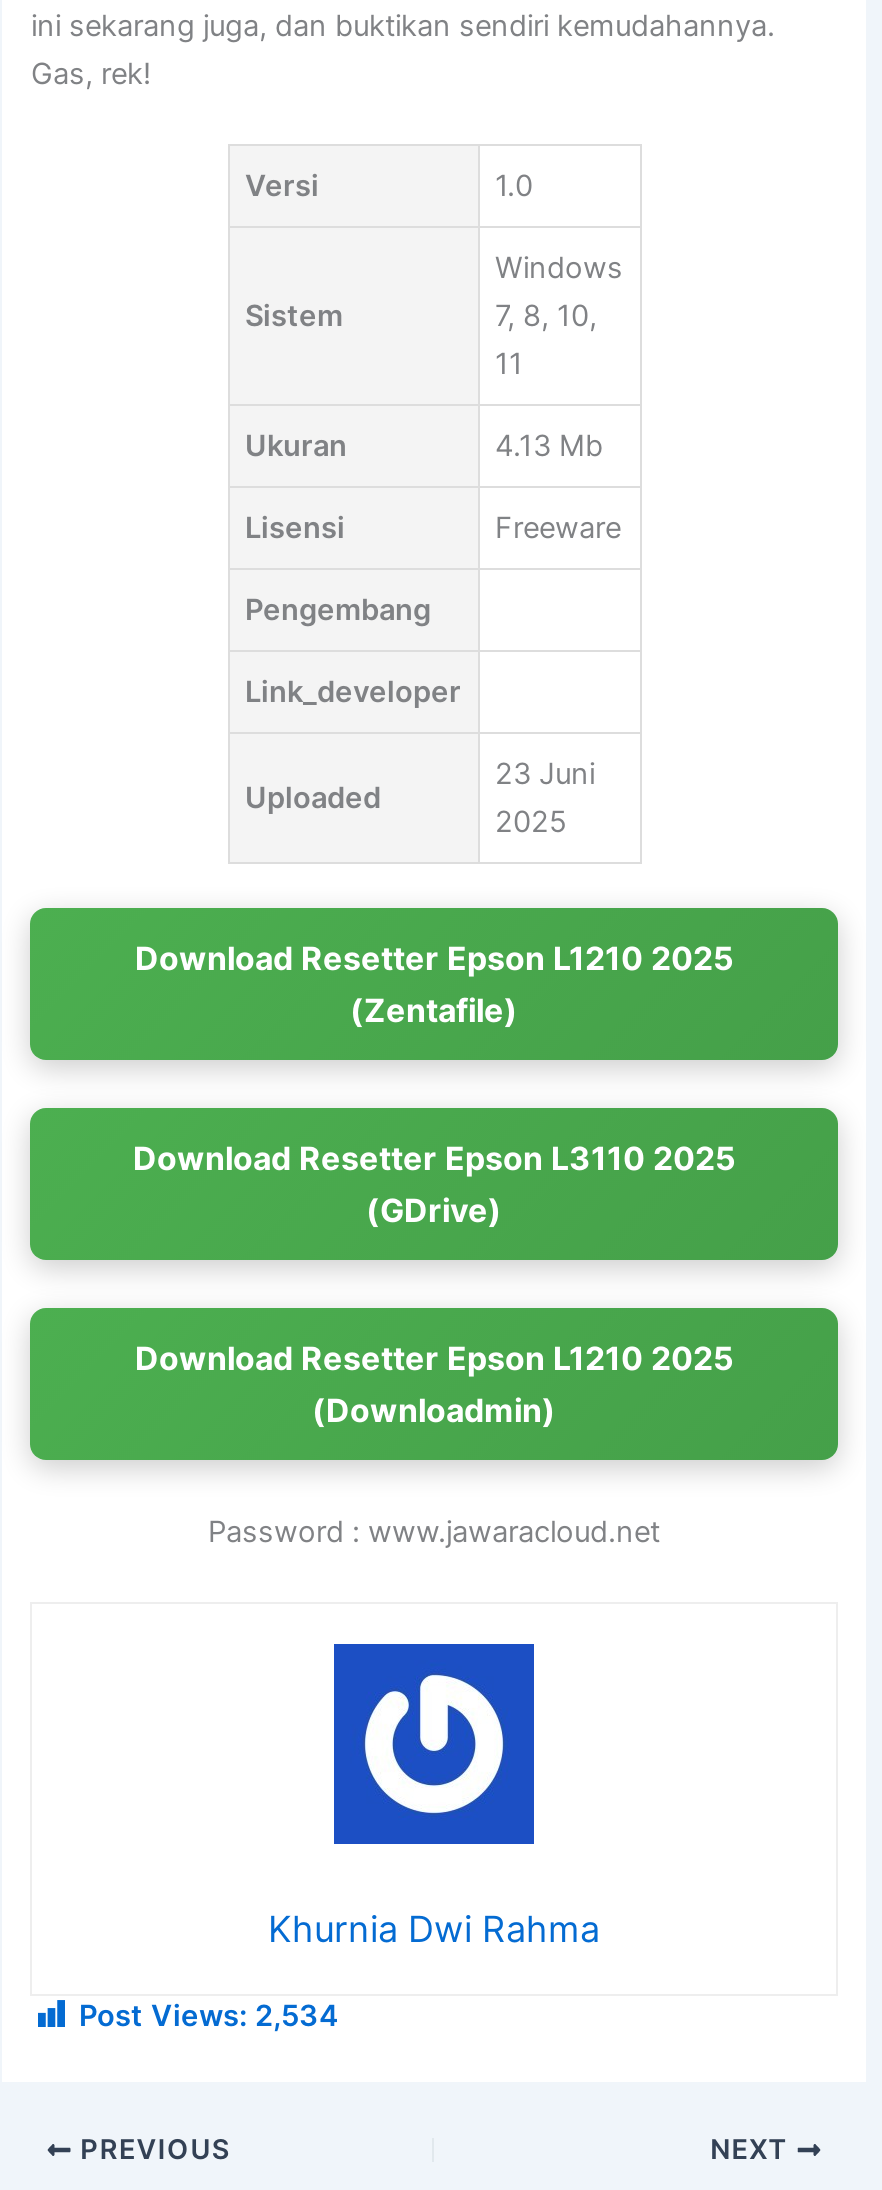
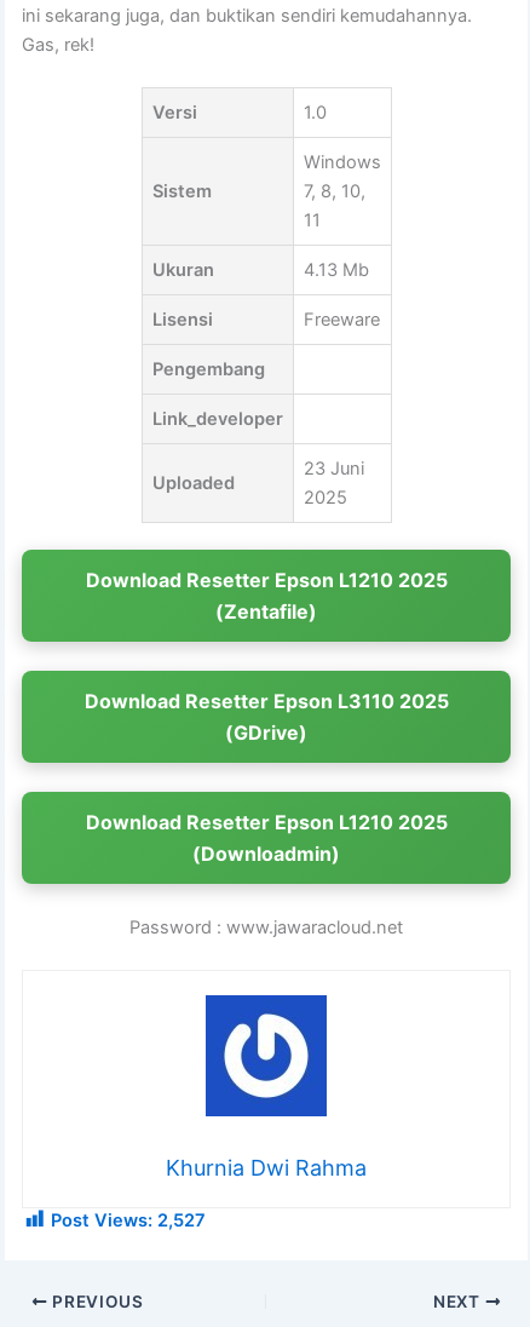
[79,1999,339,2035] Post Views: 2,534 -> [51,1210,206,1232] Post Views: 2,527

